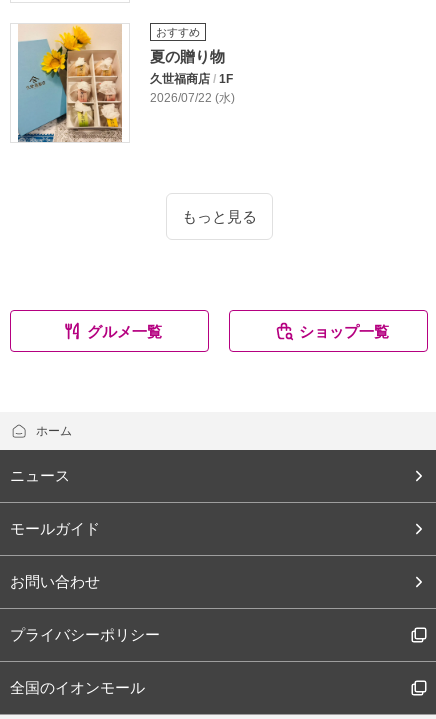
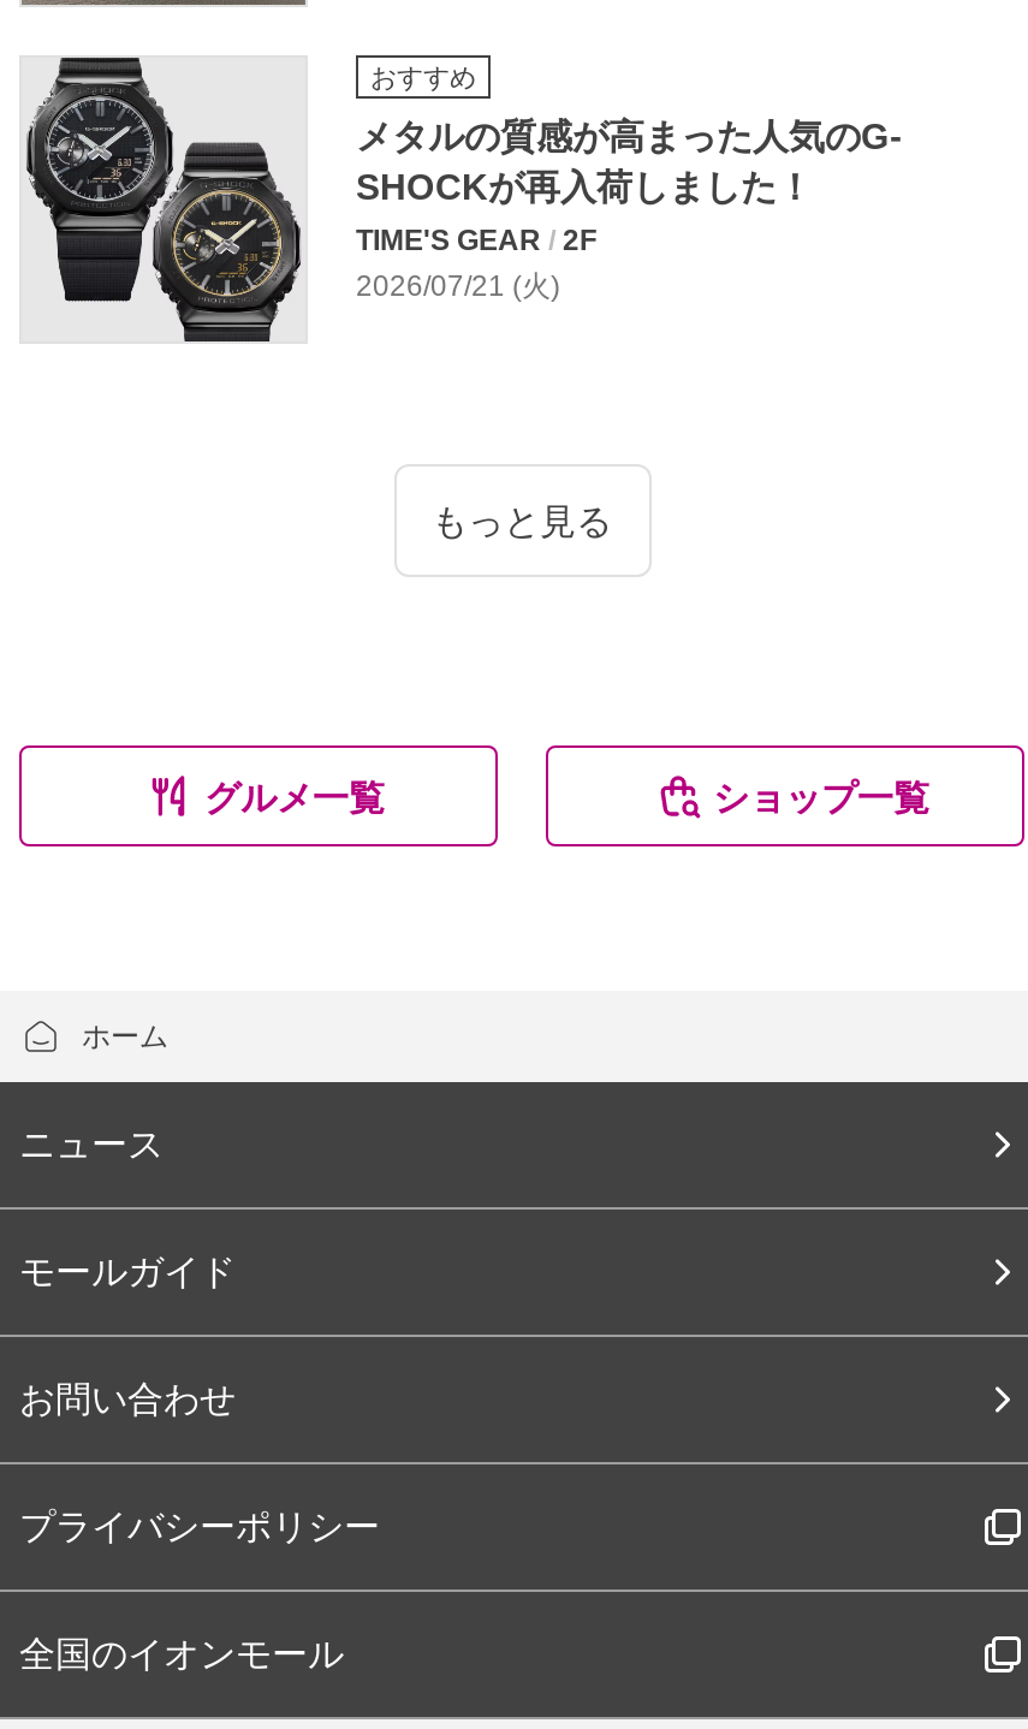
[12,24,235,143] [image] | 夏の贈り物 | 久世福商店 / 1F | 2026/07/22 (水) -> [24,55,902,344] [image] | メタルの質感が高まった人気のG- | SHOCKが再入荷しました！ | TIME'S GEAR / 2F | 2026/07/21 (火)

